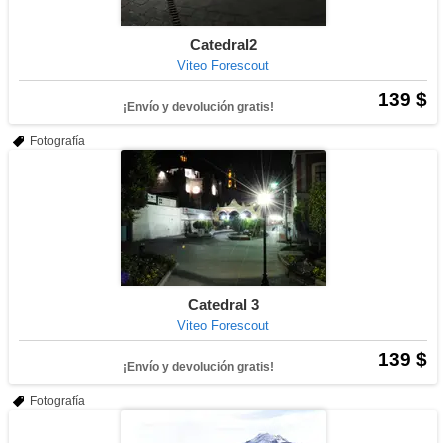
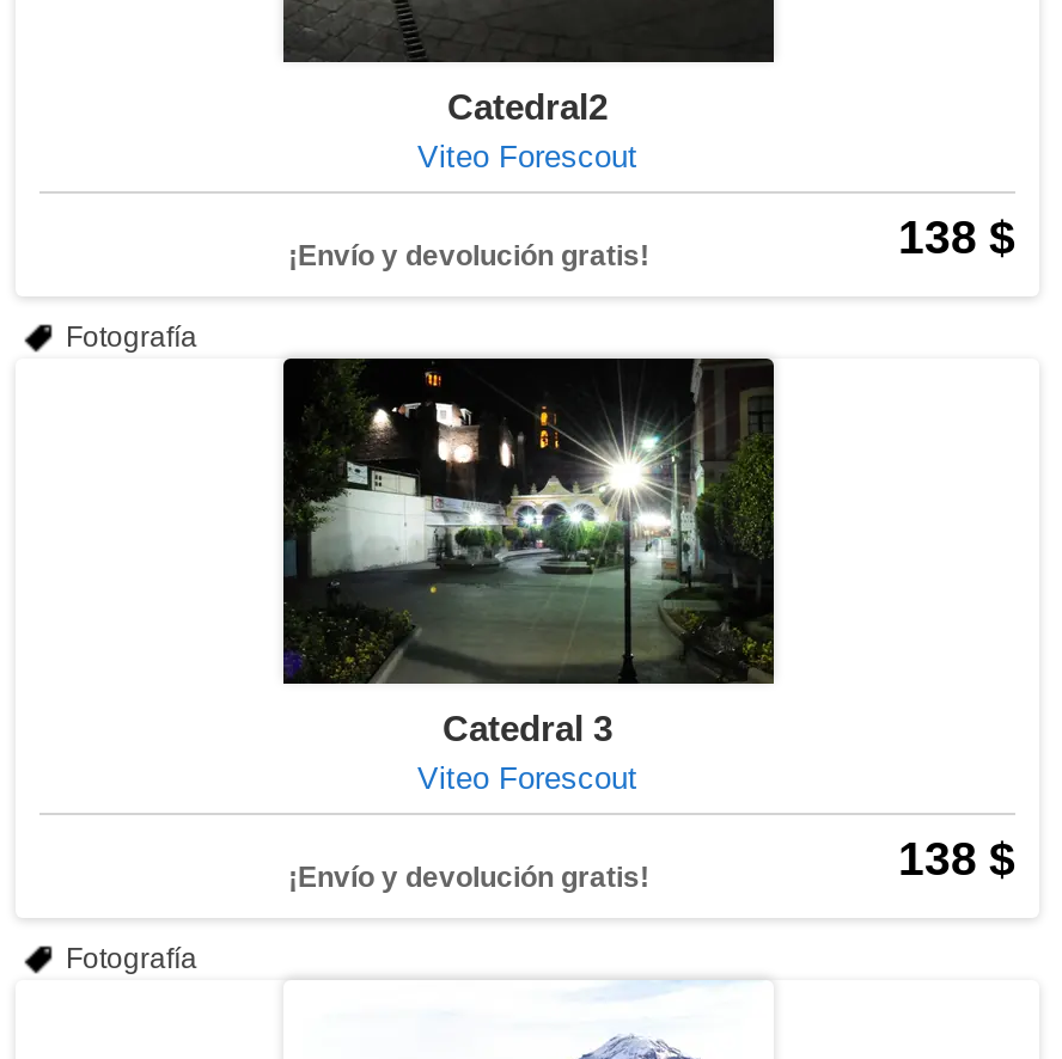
[378,88,427,110] 139 $ -> [898,210,1015,263] 138 $
[378,348,427,370] 139 $ -> [898,832,1015,884] 138 $

